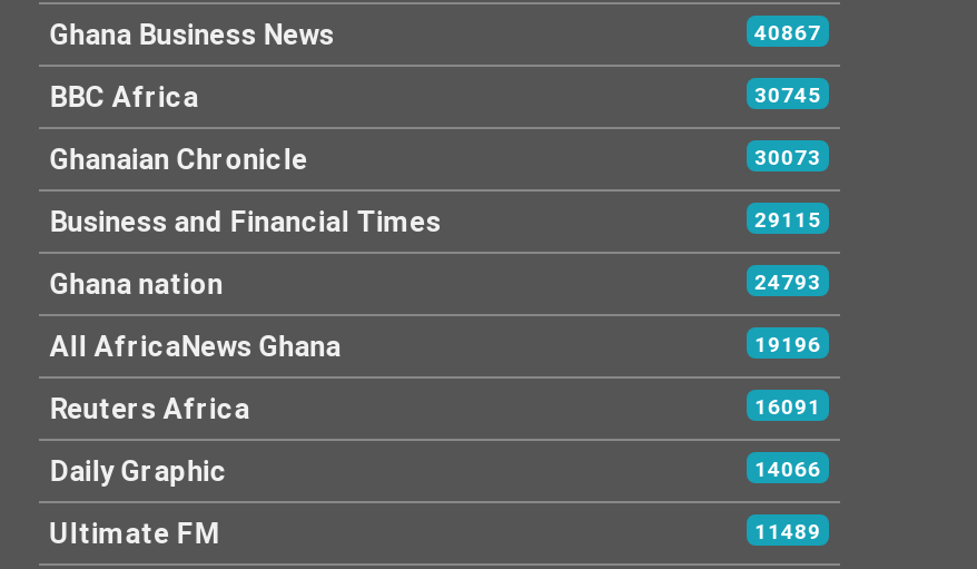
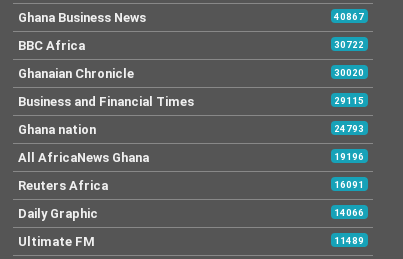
[754,82,821,106] 30745 -> [334,39,364,50] 30722
[754,144,821,169] 30073 -> [334,67,364,78] 30020

